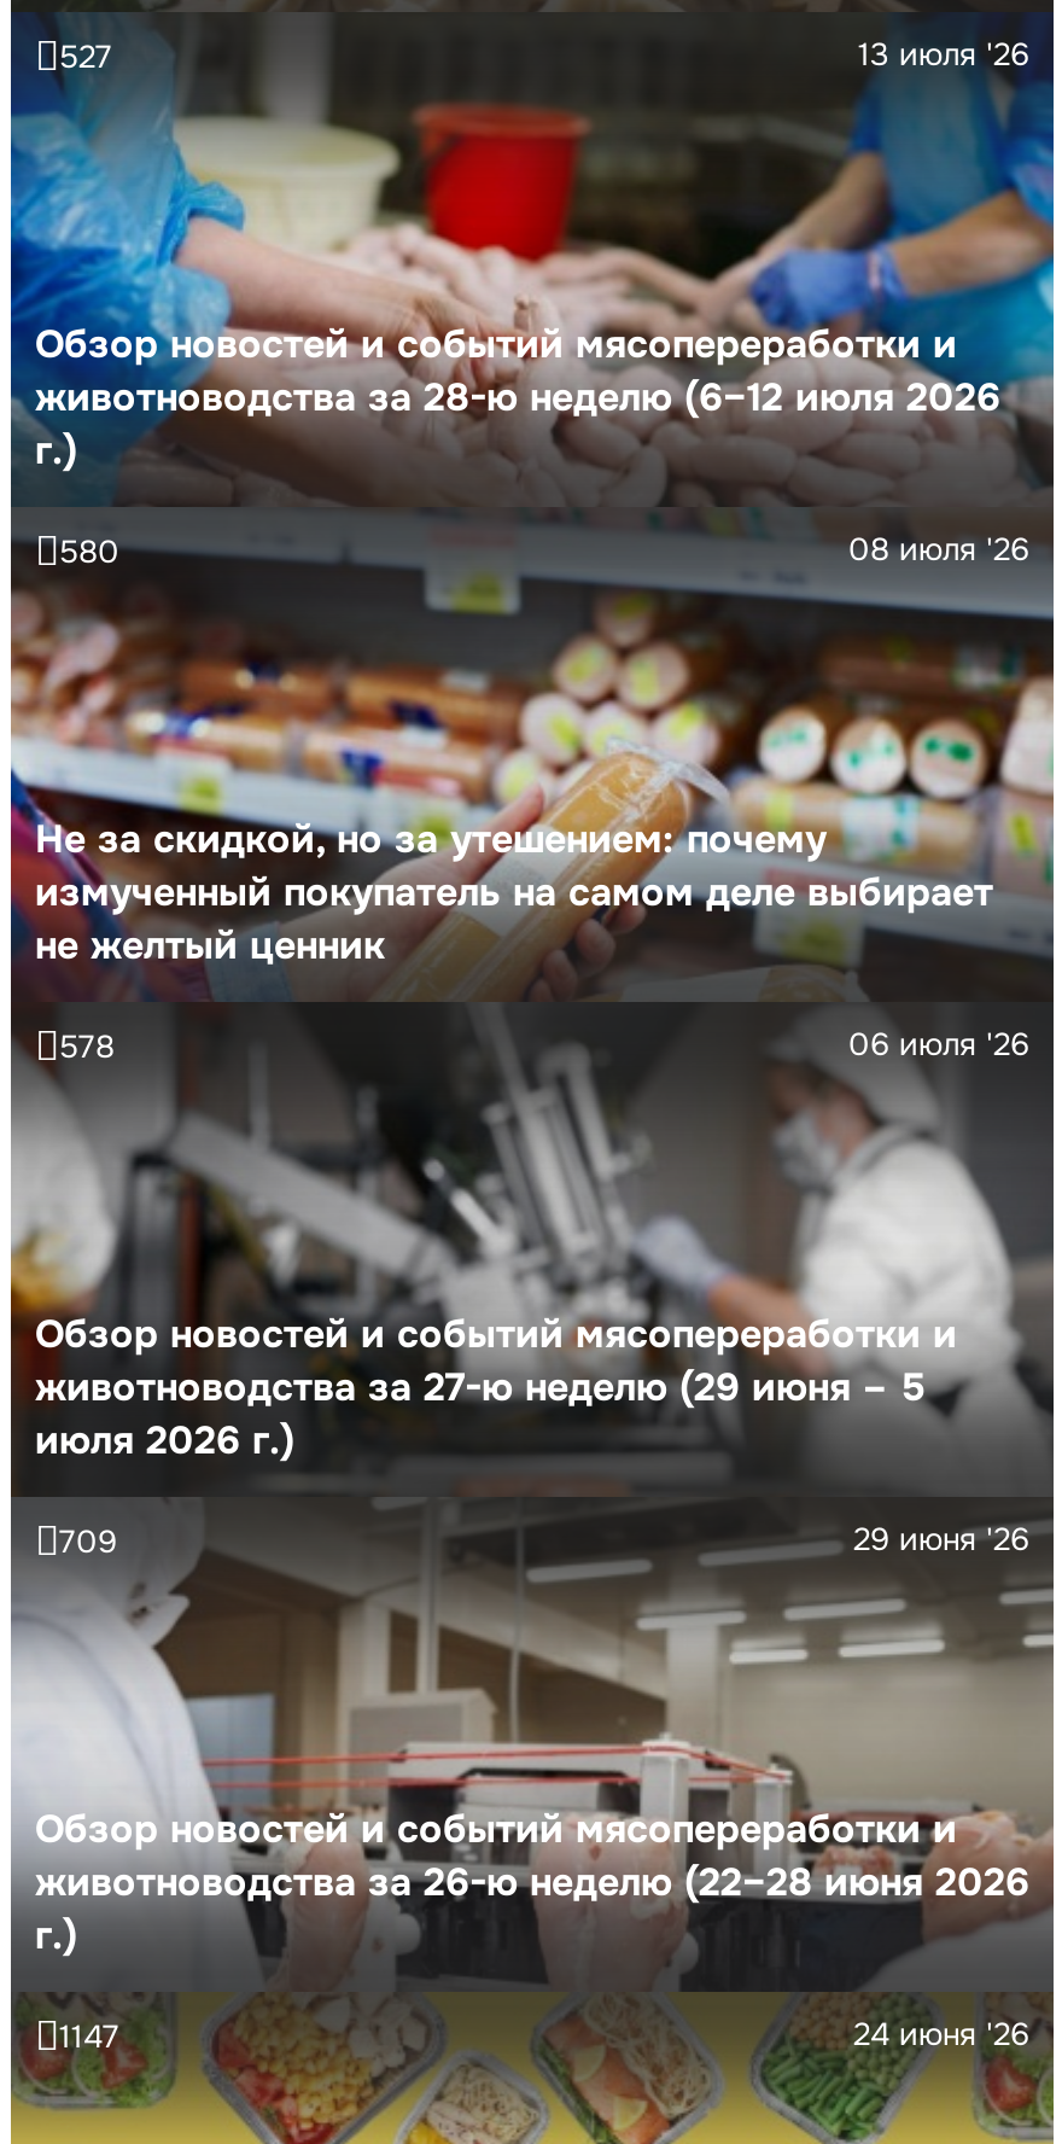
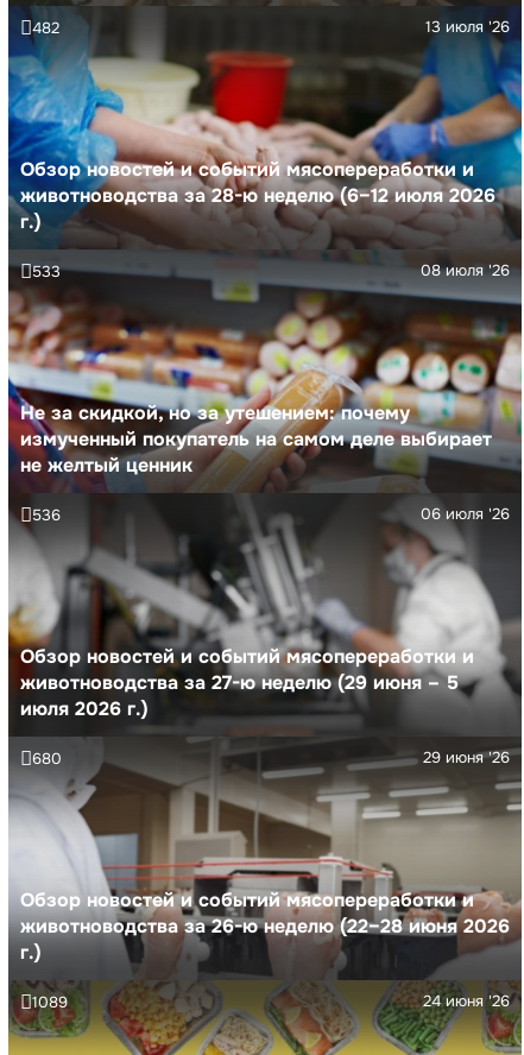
[59,36,112,77] 527 -> [32,18,59,38] 482
[59,531,119,572] 580 -> [32,261,61,281] 533
[59,1026,115,1067] 578 -> [32,505,61,525] 536
[59,1521,117,1562] 709 -> [32,748,62,769] 680
[59,2016,119,2057] 1147 -> [32,992,68,1012] 1089

